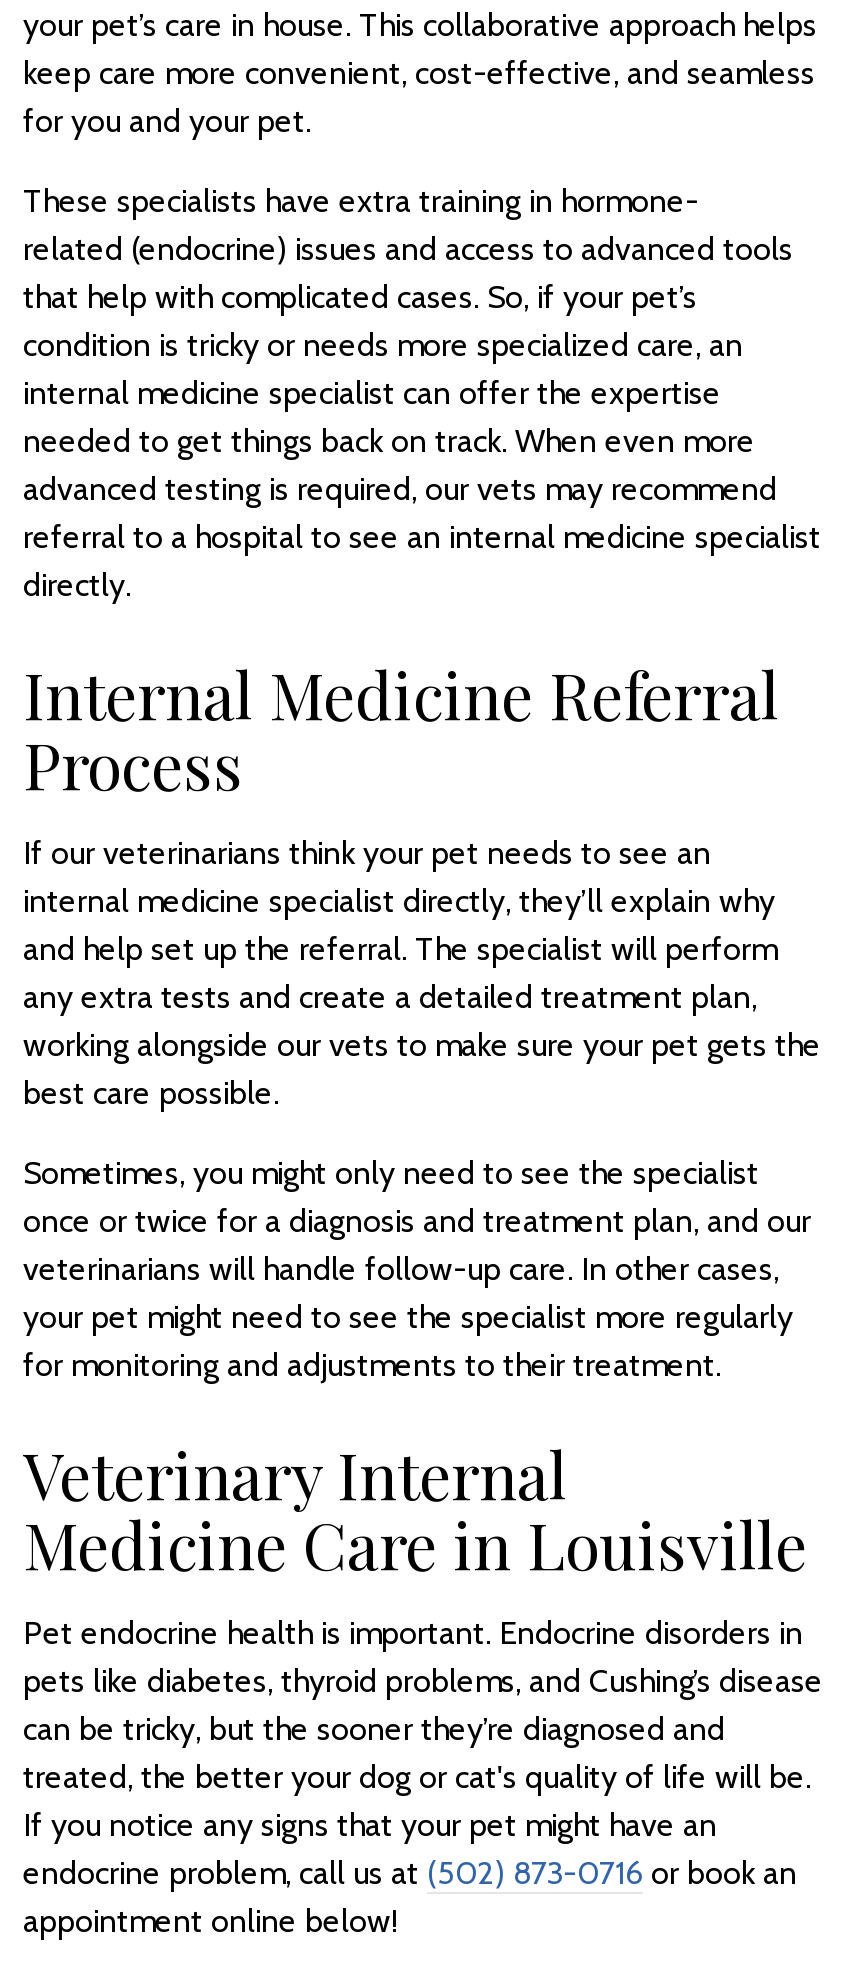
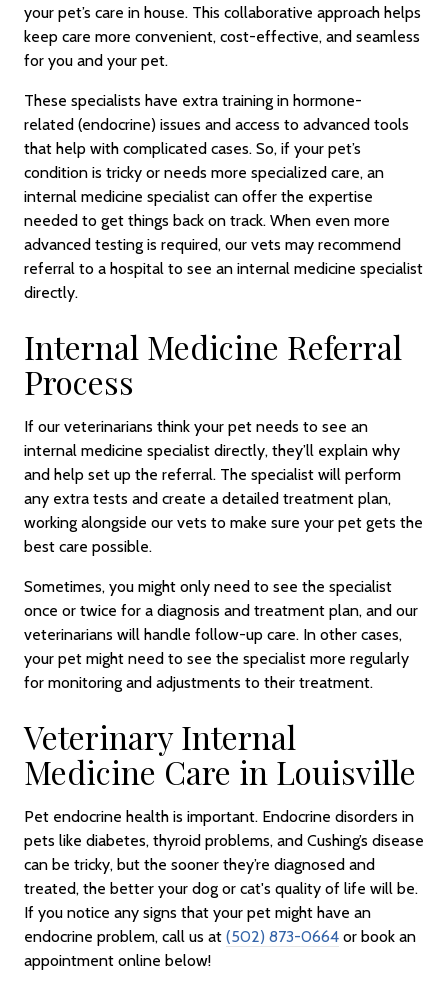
[23,1853,797,1891] endocrine problem, call us at (502) 873-0716 or book an -> [24,926,416,945] endocrine problem, call us at (502) 873-0664 or book an

